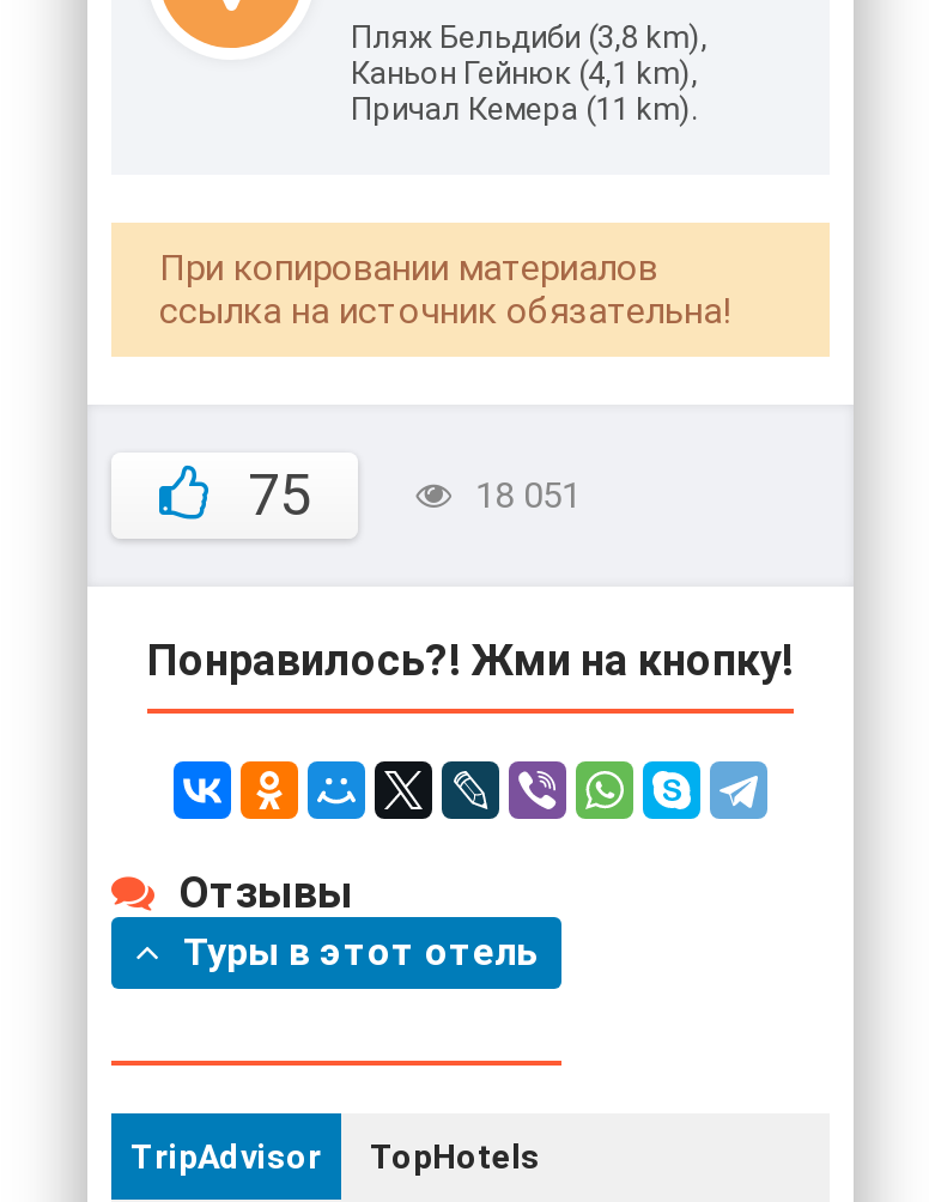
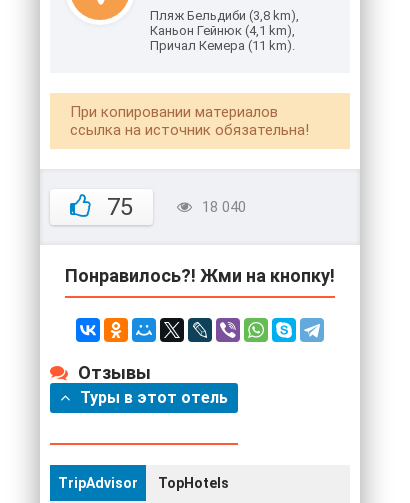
[475,473,581,516] 18 051 -> [202,198,246,216] 18 040

